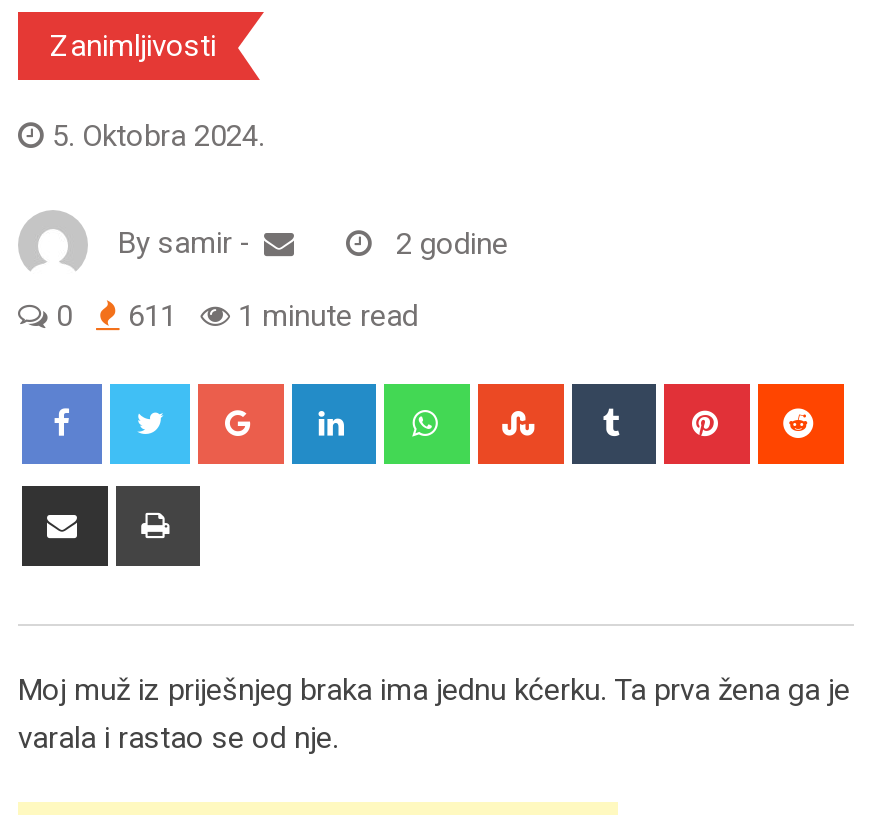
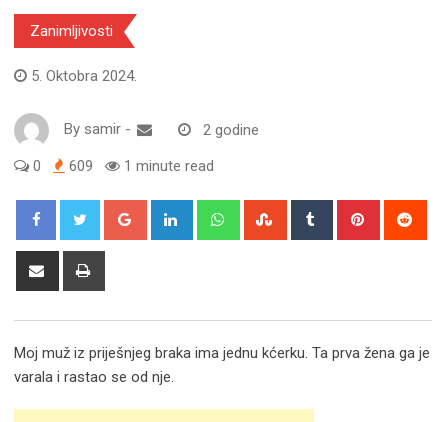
[48,299,418,335] 0 611 1 minute read -> [29,157,214,175] 0 609 1 minute read

